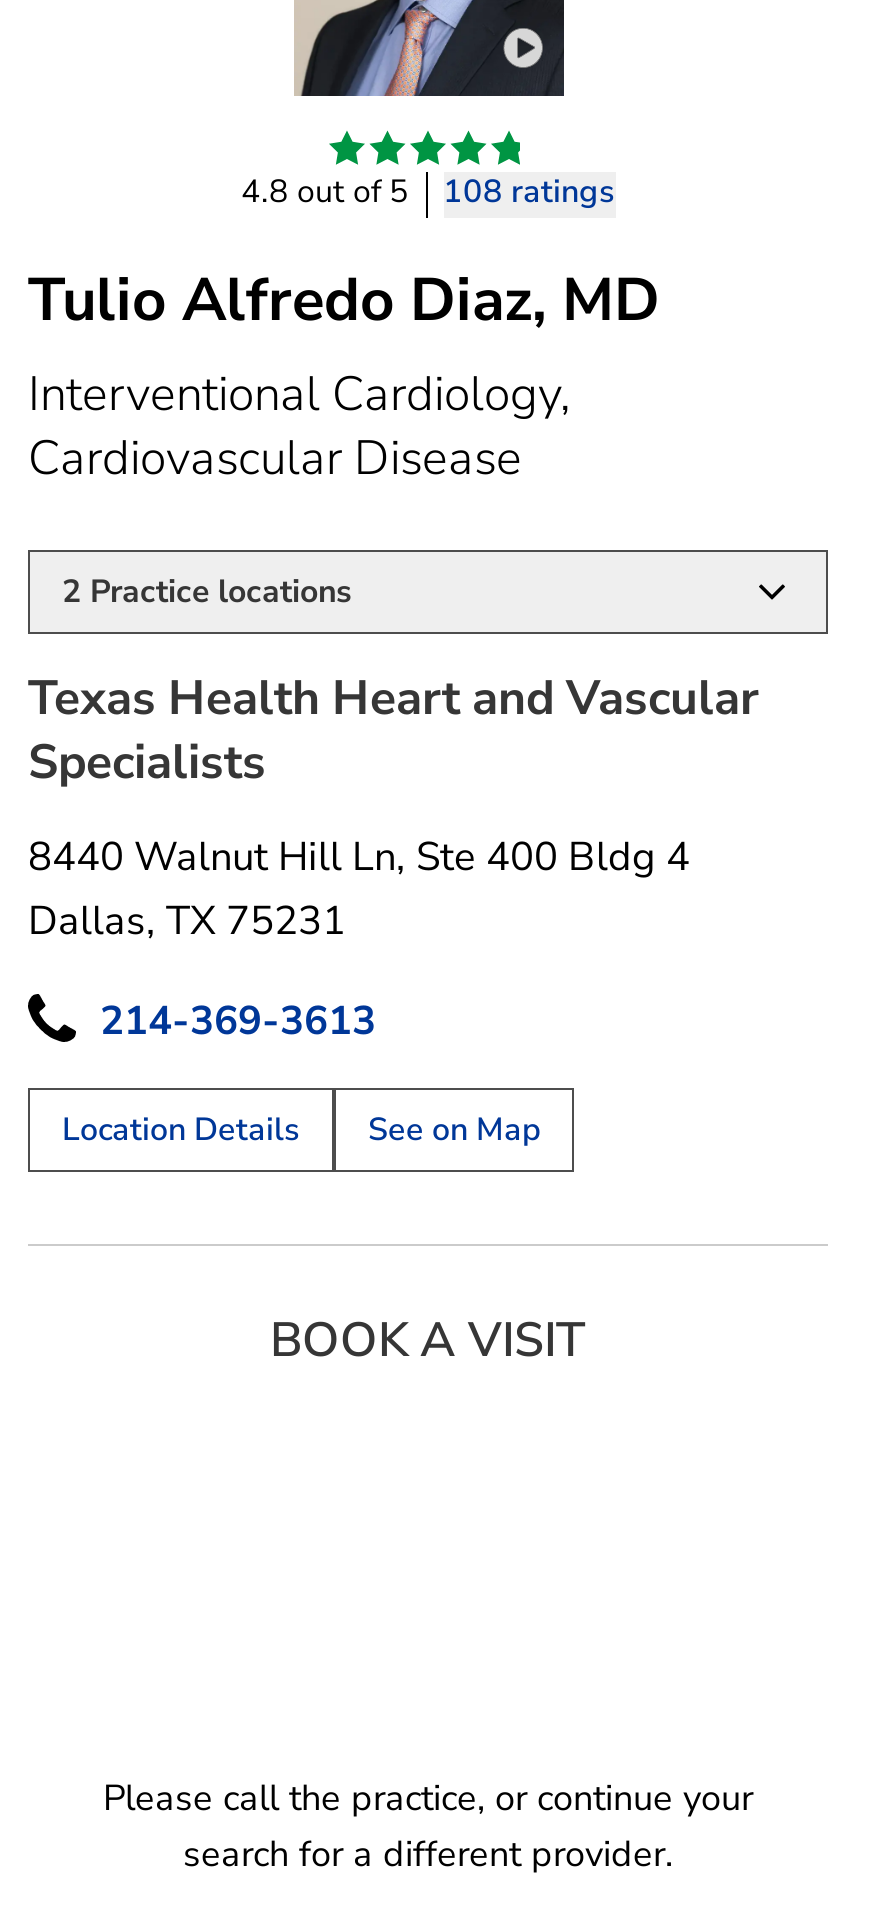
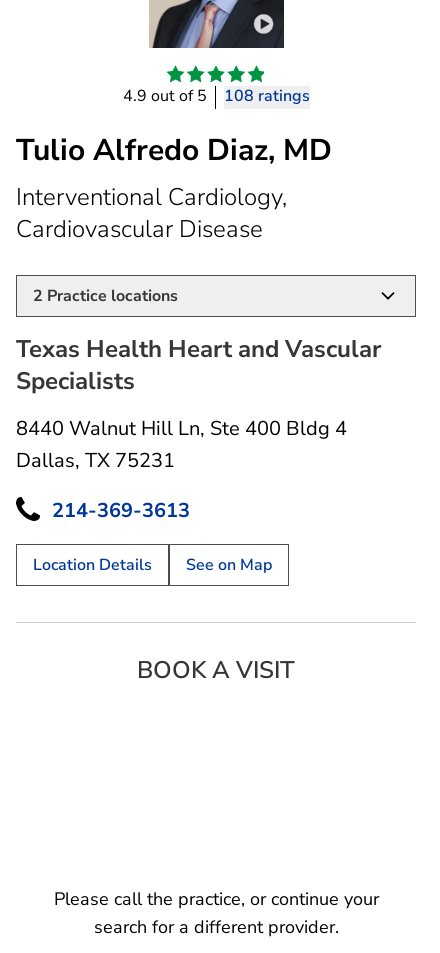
[241,169,615,213] 4.8 out of 5 108 ratings -> [122,84,309,106] 4.9 out of 5 108 ratings

